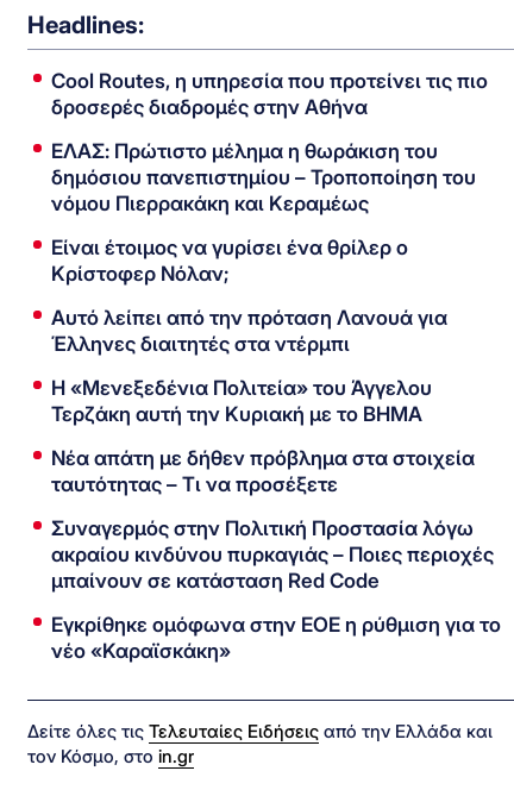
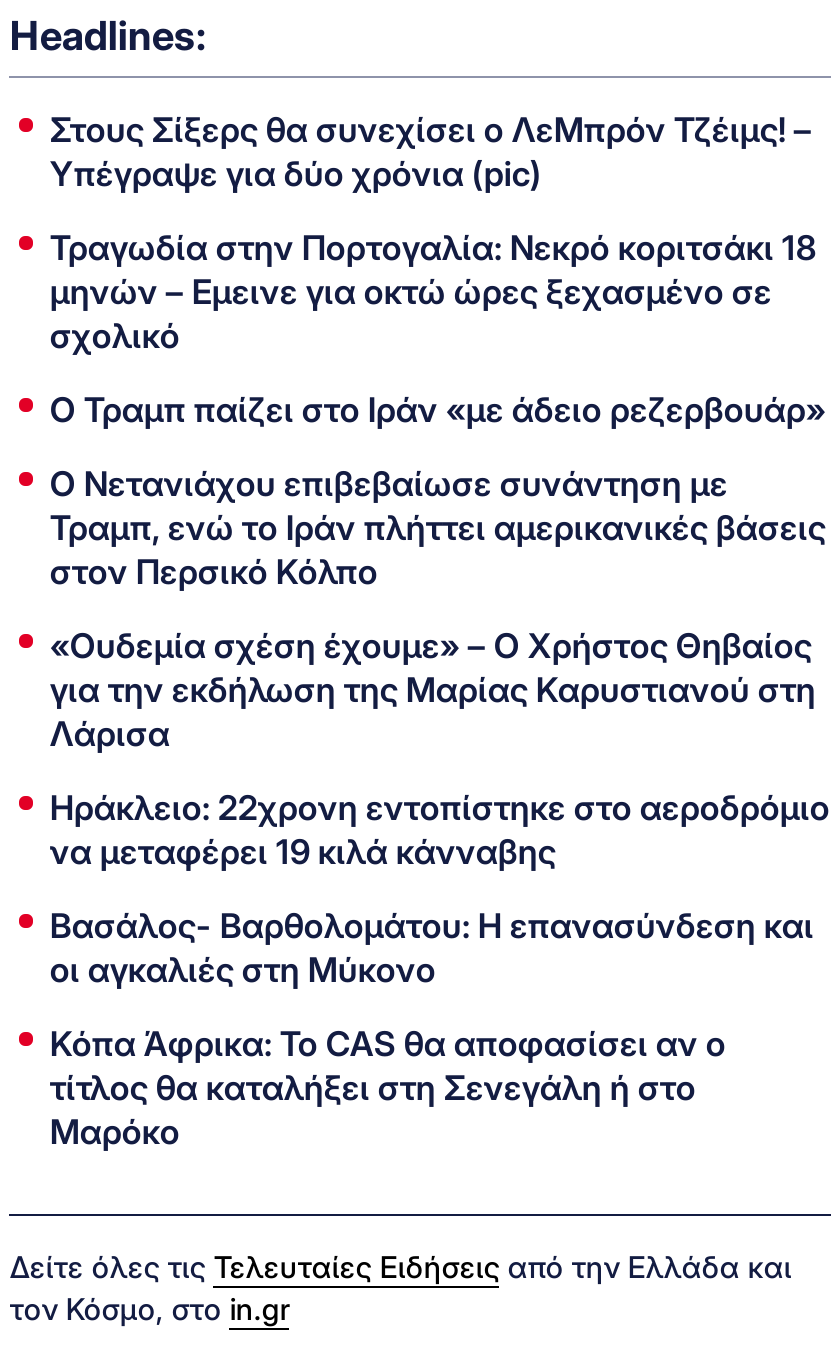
[52,69,488,119] Cool Routes, η υπηρεσία που προτείνει τις πιο | δροσερές διαδρομές στην Αθήνα -> [50,110,812,194] Στους Σίξερς θα συνεχίσει ο ΛεΜπρόν Τζέιμς! – | Υπέγραψε για δύο χρόνια (pic)
[52,139,476,215] ΕΛΑΣ: Πρώτιστο μέλημα η θωράκιση του | δημόσιου πανεπιστημίου – Τροποποίηση του | νόμου Πιερρακάκη και Κεραμέως -> [50,228,816,356] Τραγωδία στην Πορτογαλία: Νεκρό κοριτσάκι 18 | μηνών – Εμεινε για οκτώ ώρες ξεχασμένο σε | σχολικό
[52,236,408,286] Είναι έτοιμος να γυρίσει ένα θρίλερ ο | Κρίστοφερ Νόλαν; -> [50,390,826,430] Ο Τραμπ παίζει στο Ιράν «με άδειο ρεζερβουάρ»
[52,306,448,356] Αυτό λείπει από την πρόταση Λανουά για | Έλληνες διαιτητές στα ντέρμπι -> [50,464,826,592] Ο Νετανιάχου επιβεβαίωσε συνάντηση με | Τραμπ, ενώ το Ιράν πλήττει αμερικανικές βάσεις | στον Περσικό Κόλπο
[52,376,432,426] Η «Μενεξεδένια Πολιτεία» του Άγγελου | Τερζάκη αυτή την Κυριακή με το ΒΗΜΑ -> [50,626,816,754] «Ουδεμία σχέση έχουμε» – Ο Χρήστος Θηβαίος | για την εκδήλωση της Μαρίας Καρυστιανού στη | Λάρισα
[52,446,475,496] Νέα απάτη με δήθεν πρόβλημα στα στοιχεία | ταυτότητας – Τι να προσέξετε -> [50,788,830,872] Ηράκλειο: 22χρονη εντοπίστηκε στο αεροδρόμιο | να μεταφέρει 19 κιλά κάνναβης
[52,516,494,593] Συναγερμός στην Πολιτική Προστασία λόγω | ακραίου κινδύνου πυρκαγιάς – Ποιες περιοχές | μπαίνουν σε κατάσταση Red Code -> [50,906,814,990] Βασάλος- Βαρθολομάτου: Η επανασύνδεση και | οι αγκαλιές στη Μύκονο
[52,613,501,663] Εγκρίθηκε ομόφωνα στην ΕΟΕ η ρύθμιση για το | νέο «Καραϊσκάκη» -> [50,1024,726,1152] Κόπα Άφρικα: Το CAS θα αποφασίσει αν ο | τίτλος θα καταλήξει στη Σενεγάλη ή στο | Μαρόκο

